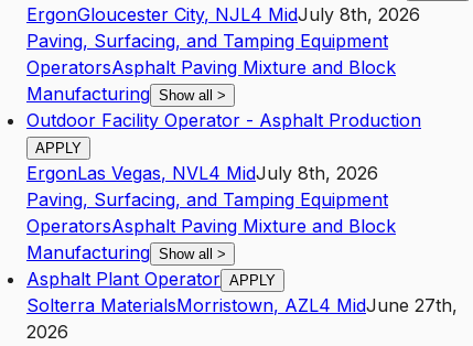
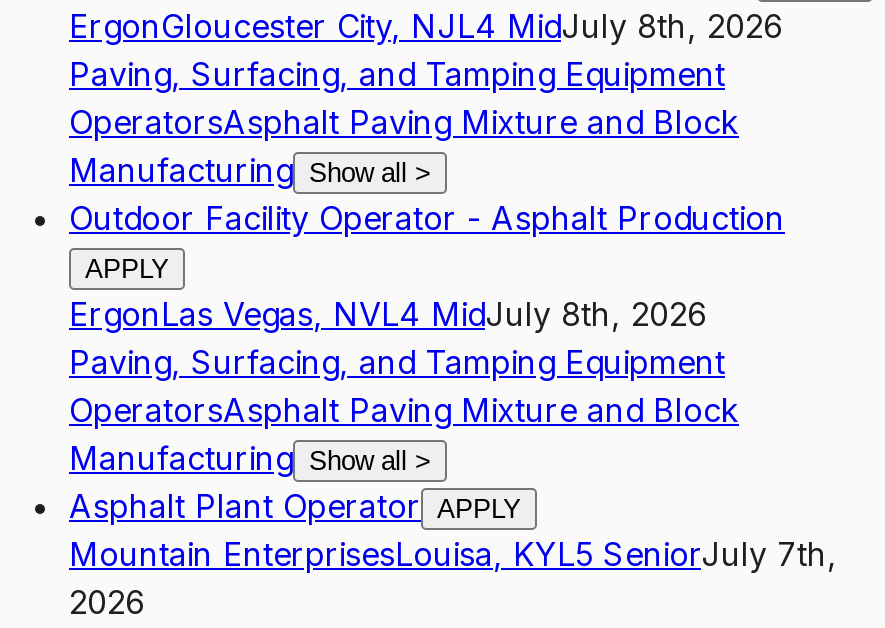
[26,294,458,316] Solterra MaterialsMorristown, AZL4 MidJune 27th, -> [69,534,837,574] Mountain EnterprisesLouisa, KYL5 SeniorJuly 7th,

